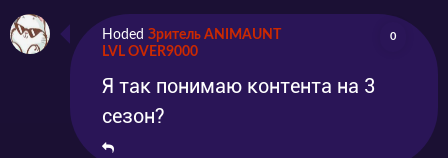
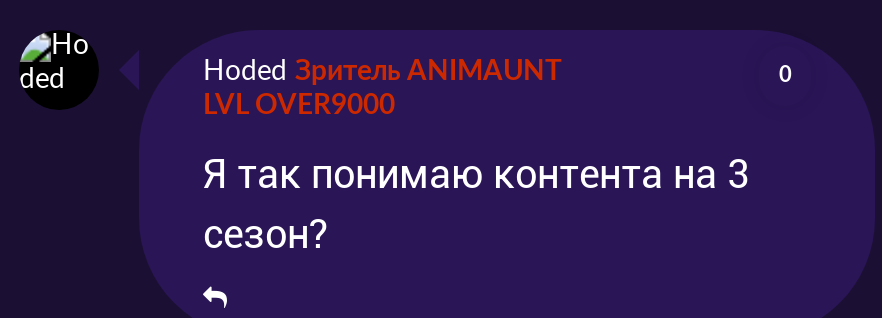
[9,13,51,55] [image] -> [19,30,101,112] [image]

